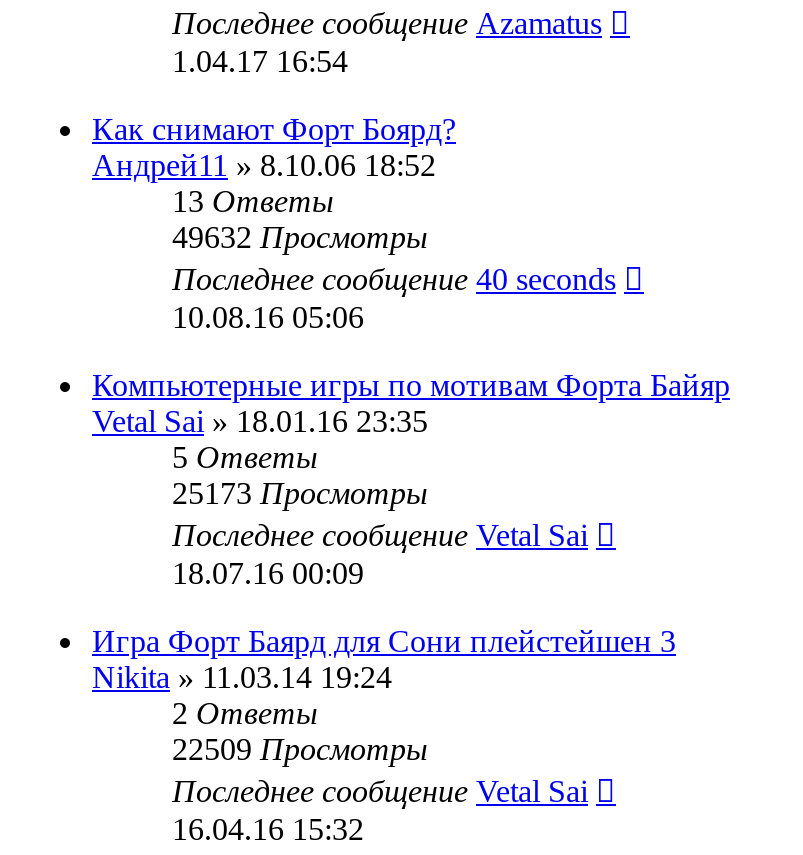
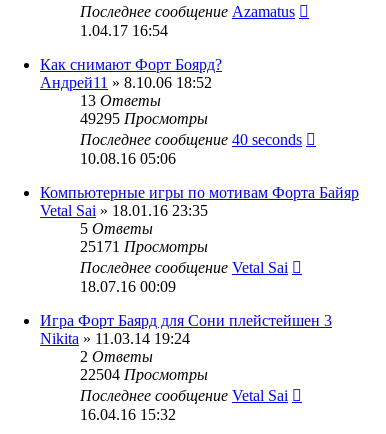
[172,220,428,254] 49632 Просмотры -> [80,110,208,127] 49295 Просмотры
[172,476,428,510] 25173 Просмотры -> [80,238,208,255] 25171 Просмотры
[172,732,428,766] 22509 Просмотры -> [80,366,208,383] 22504 Просмотры

